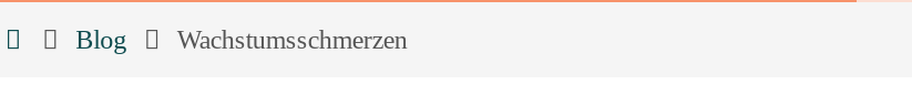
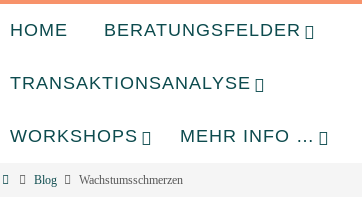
none -> [10,20,315,146] HOME | BERATUNGSFELDER | TRANSAKTIONSANALYSE | WORKSHOPS | MEHR INFO …

